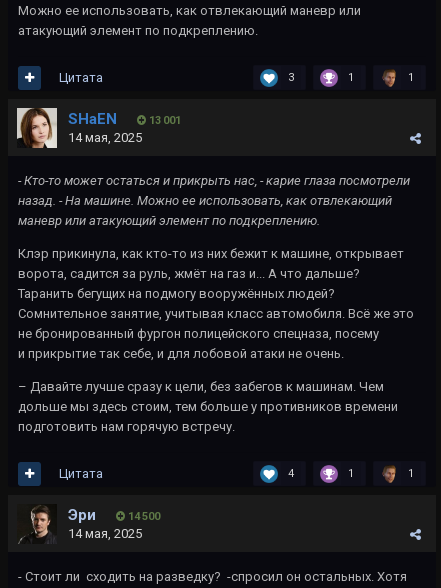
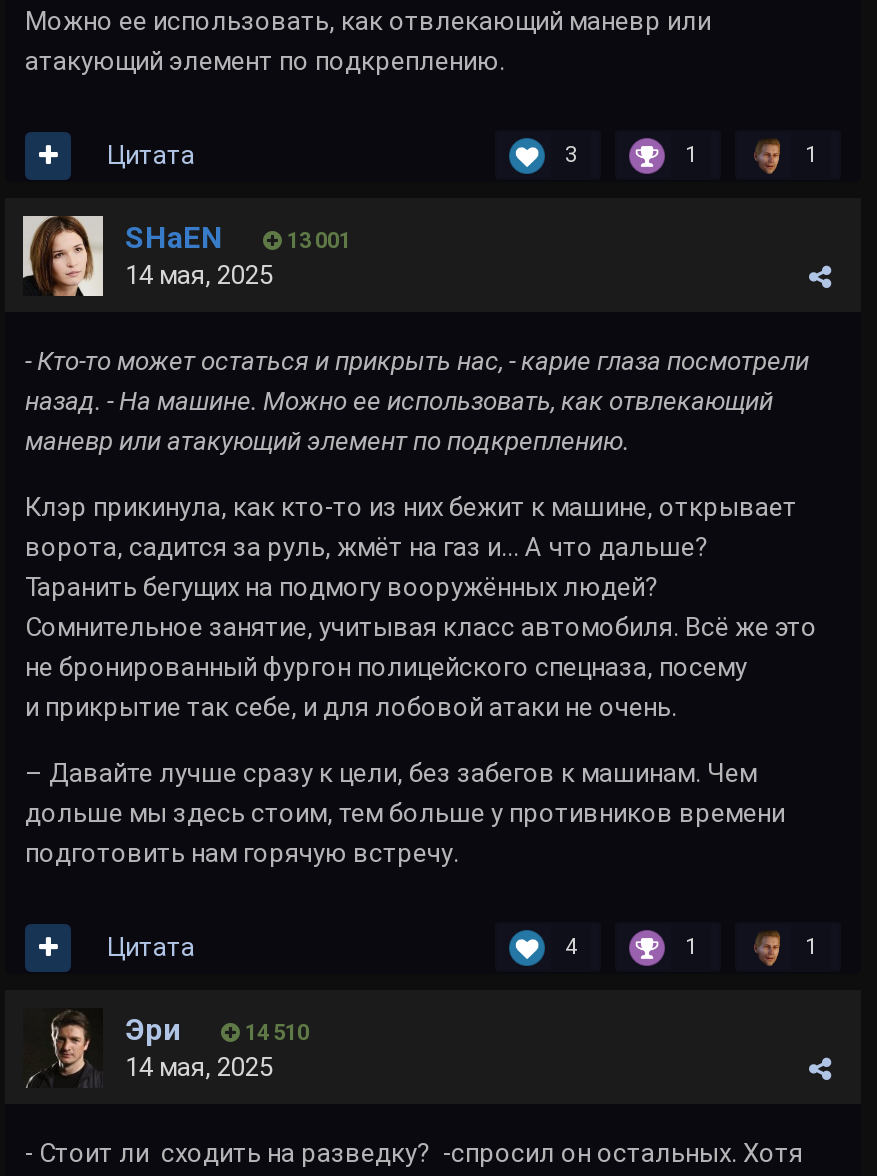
[125,510,160,523] 14 500 -> [239,1020,309,1046] 14 510

